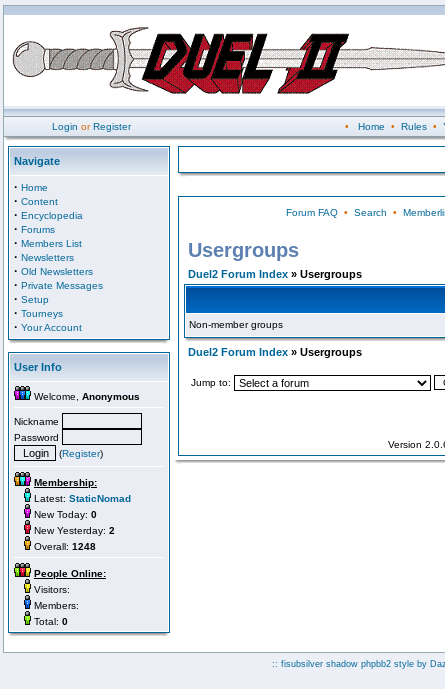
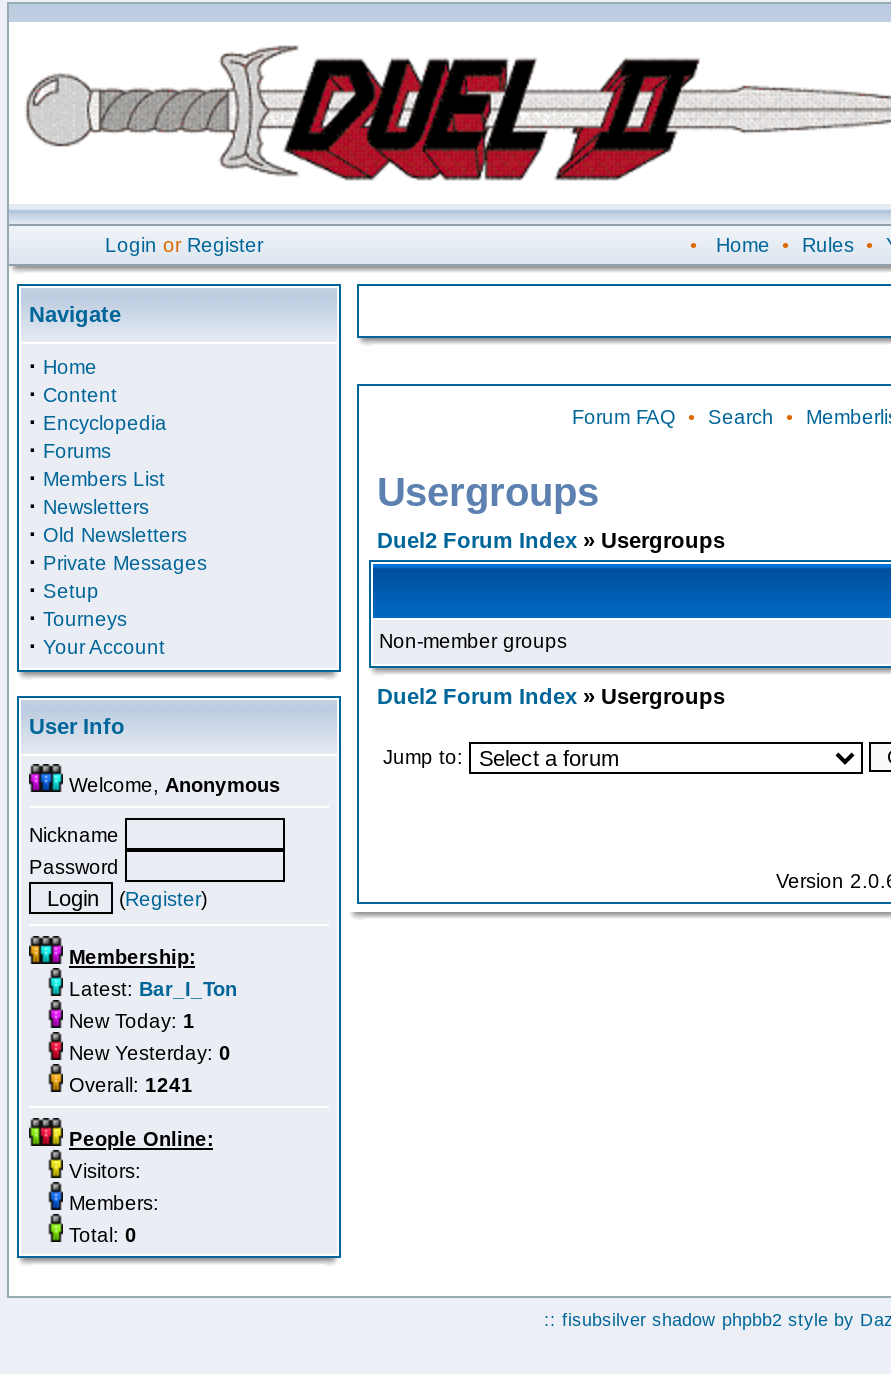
[31,493,131,504] Latest: StaticNomad -> [63,978,237,1000] Latest: Bar_I_Ton
[31,509,97,520] New Today: 0 -> [63,1010,195,1032] New Today: 1
[31,525,115,536] New Yesterday: 2 -> [63,1042,231,1064] New Yesterday: 0
[31,541,96,552] Overall: 1248 -> [63,1074,193,1096] Overall: 1241

